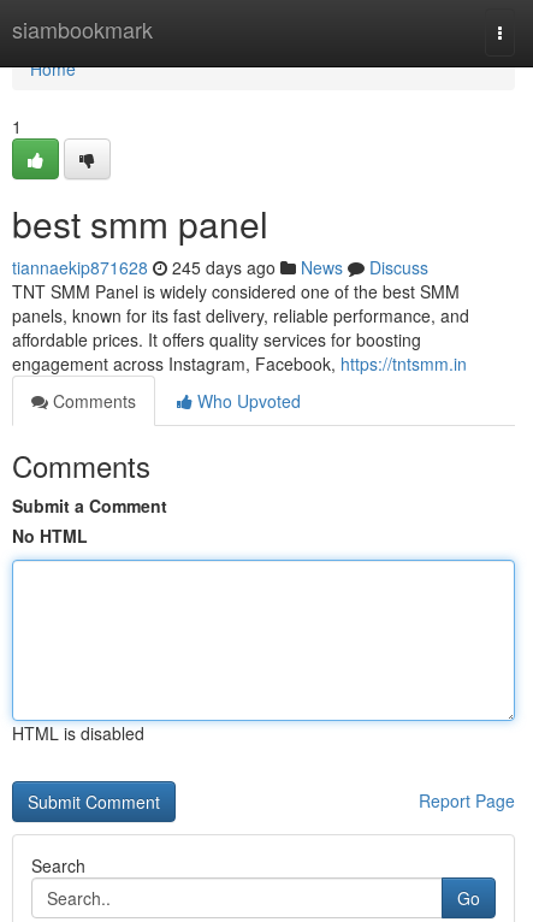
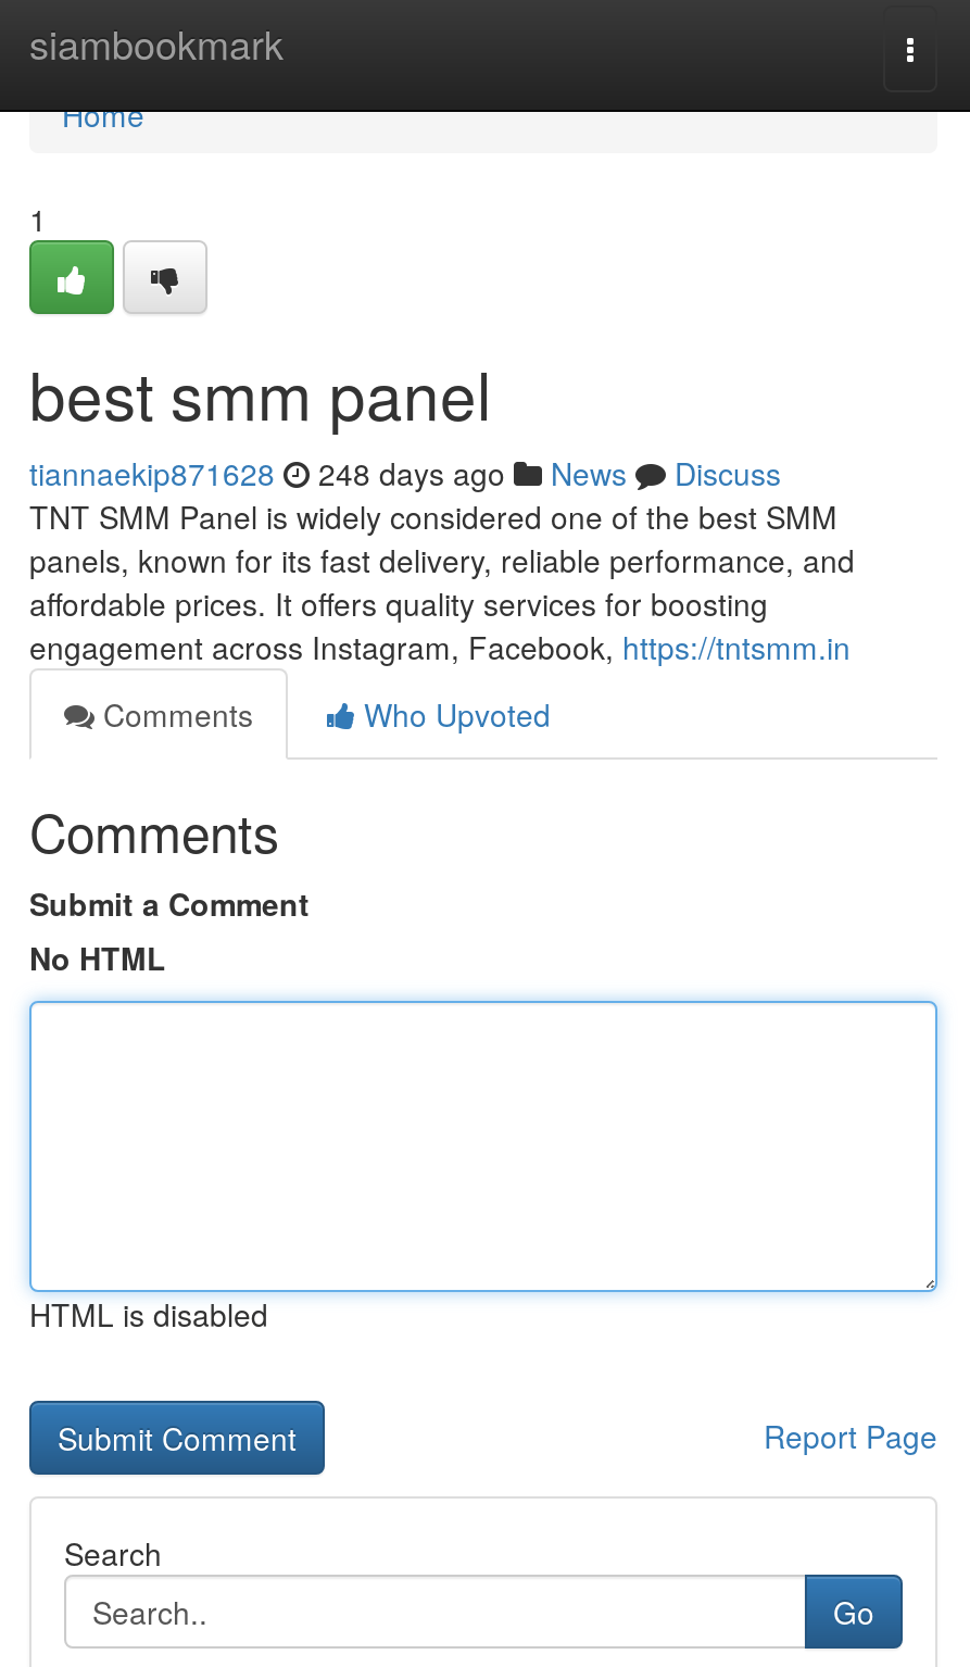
[12,255,428,279] tiannaekip871628 245 days ago News Discuss -> [29,451,781,494] tiannaekip871628 248 days ago News Discuss

